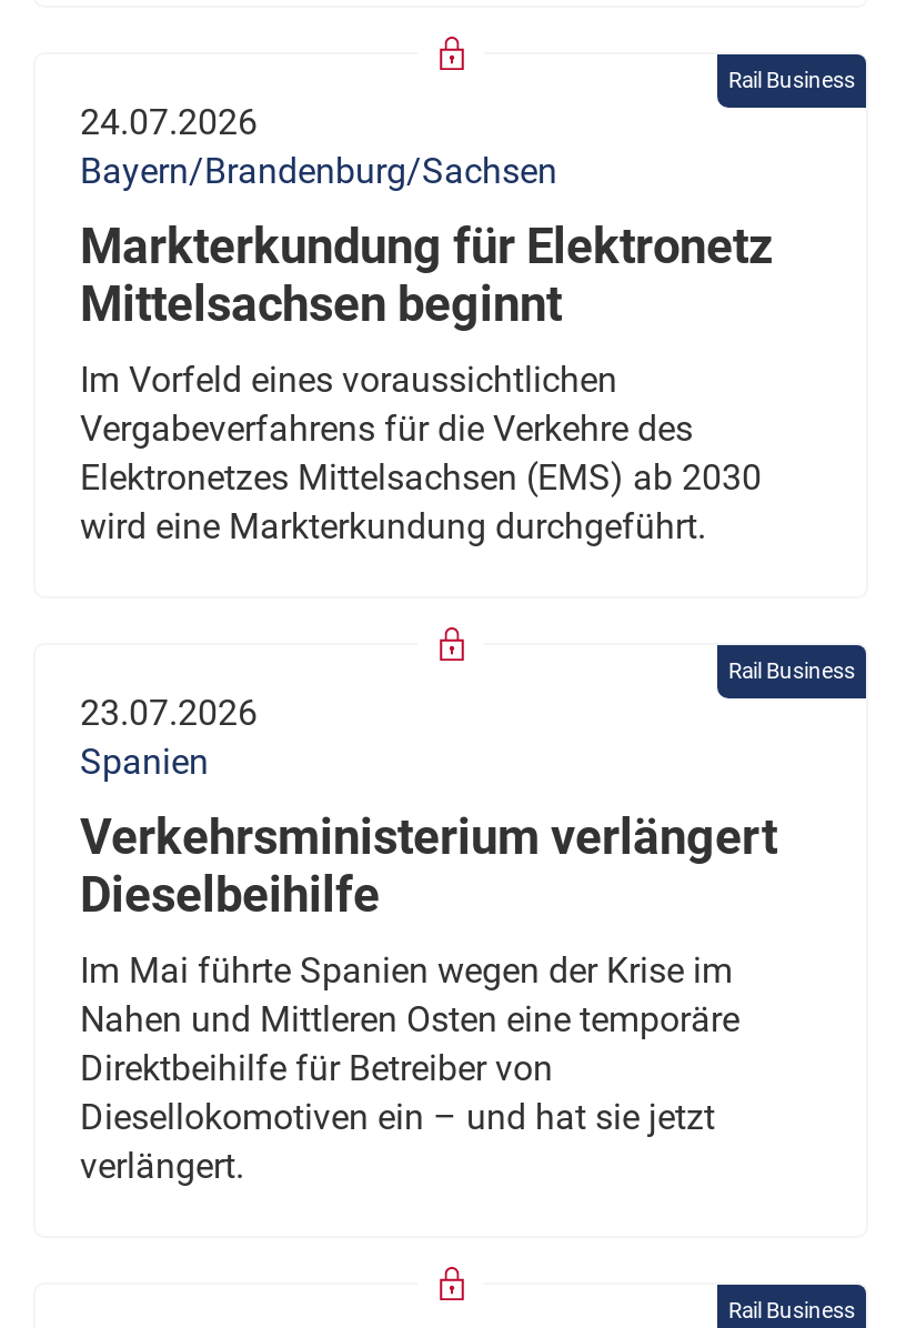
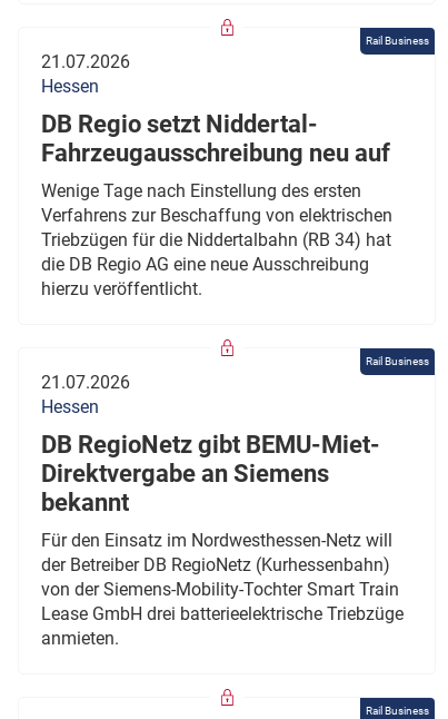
[80,101,557,192] 24.07.2026 | Bayern/Brandenburg/Sachsen -> [41,51,130,96] 21.07.2026 | Hessen
[80,219,773,332] Markterkundung für Elektronetz | Mittelsachsen beginnt -> [41,110,390,166] DB Regio setzt Niddertal- | Fahrzeugausschreibung neu auf
[80,359,762,547] Im Vorfeld eines voraussichtlichen | Vergabeverfahrens für die Verkehre des | Elektronetzes Mittelsachsen (EMS) ab 2030 | wird eine Markterkundung durchgeführt. -> [41,180,392,299] Wenige Tage nach Einstellung des ersten | Verfahrens zur Beschaffung von elektrischen | Triebzügen für die Niddertalbahn (RB 34) hat | die DB Regio AG eine neue Ausschreibung | hierzu veröffentlicht.
[80,692,258,783] 23.07.2026 | Spanien -> [41,371,130,417] 21.07.2026 | Hessen
[80,809,777,923] Verkehrsministerium verlängert | Dieselbeihilfe -> [41,430,380,516] DB RegioNetz gibt BEMU-Miet- | Direktvergabe an Siemens | bekannt
[80,949,739,1187] Im Mai führte Spanien wegen der Krise im | Nahen und Mittleren Osten eine temporäre | Direktbeihilfe für Betreiber von | Diesellokomotiven ein – und hat sie jetzt | verlängert. -> [41,529,404,648] Für den Einsatz im Nordwesthessen-Netz will | der Betreiber DB RegioNetz (Kurhessenbahn) | von der Siemens-Mobility-Tochter Smart Train | Lease GmbH drei batterieelektrische Triebzüge | anmieten.

